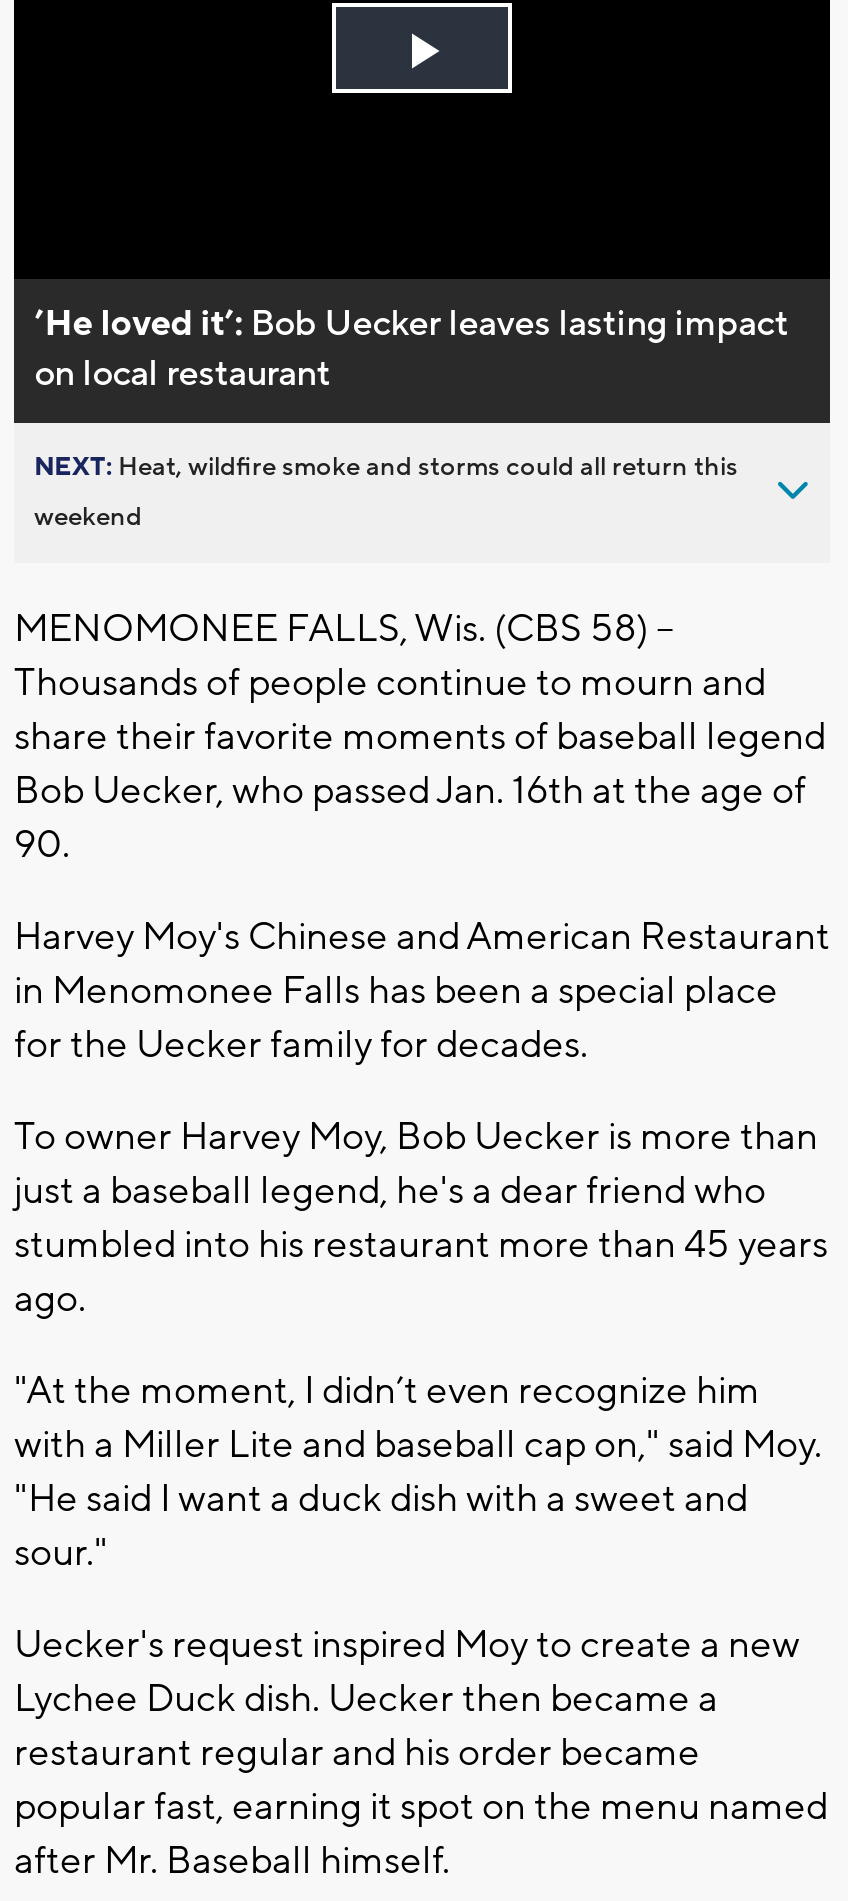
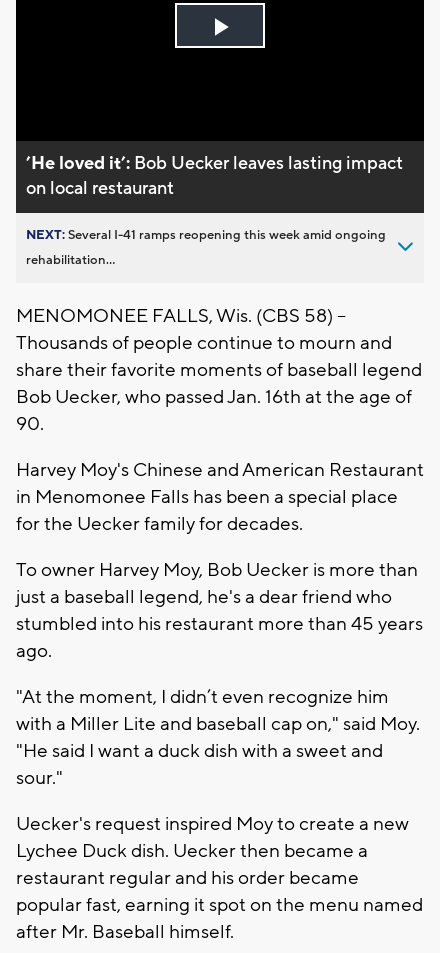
[34,451,738,483] NEXT: Heat, wildfire smoke and storms could all return this -> [26,227,386,243] NEXT: Several I-41 ramps reopening this week amid ongoing
[34,501,142,533] weekend -> [26,252,115,268] rehabilitation...

